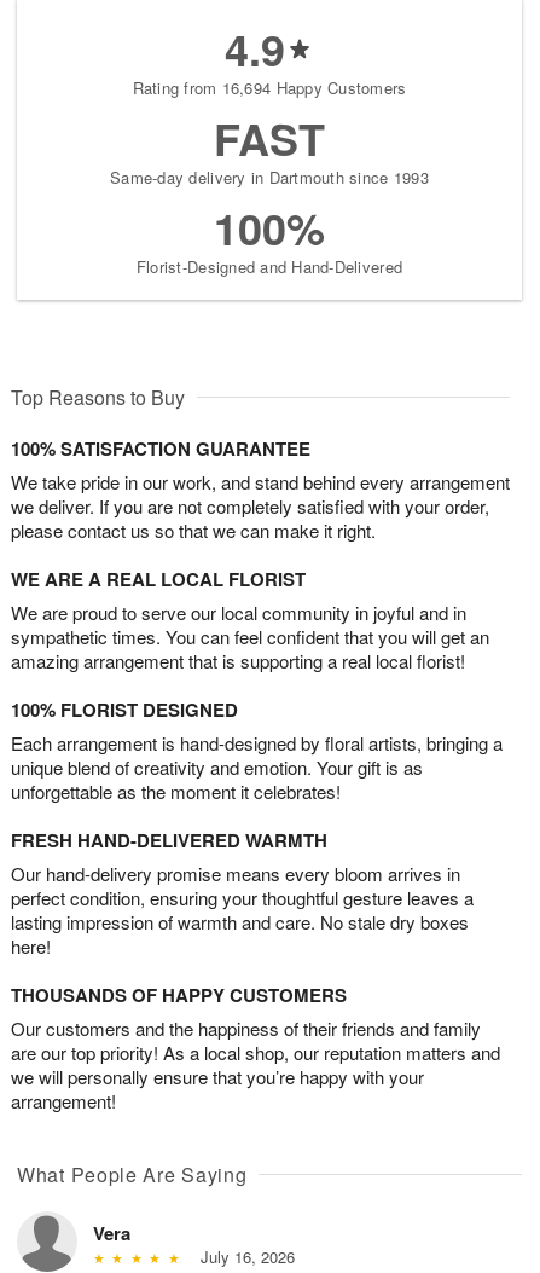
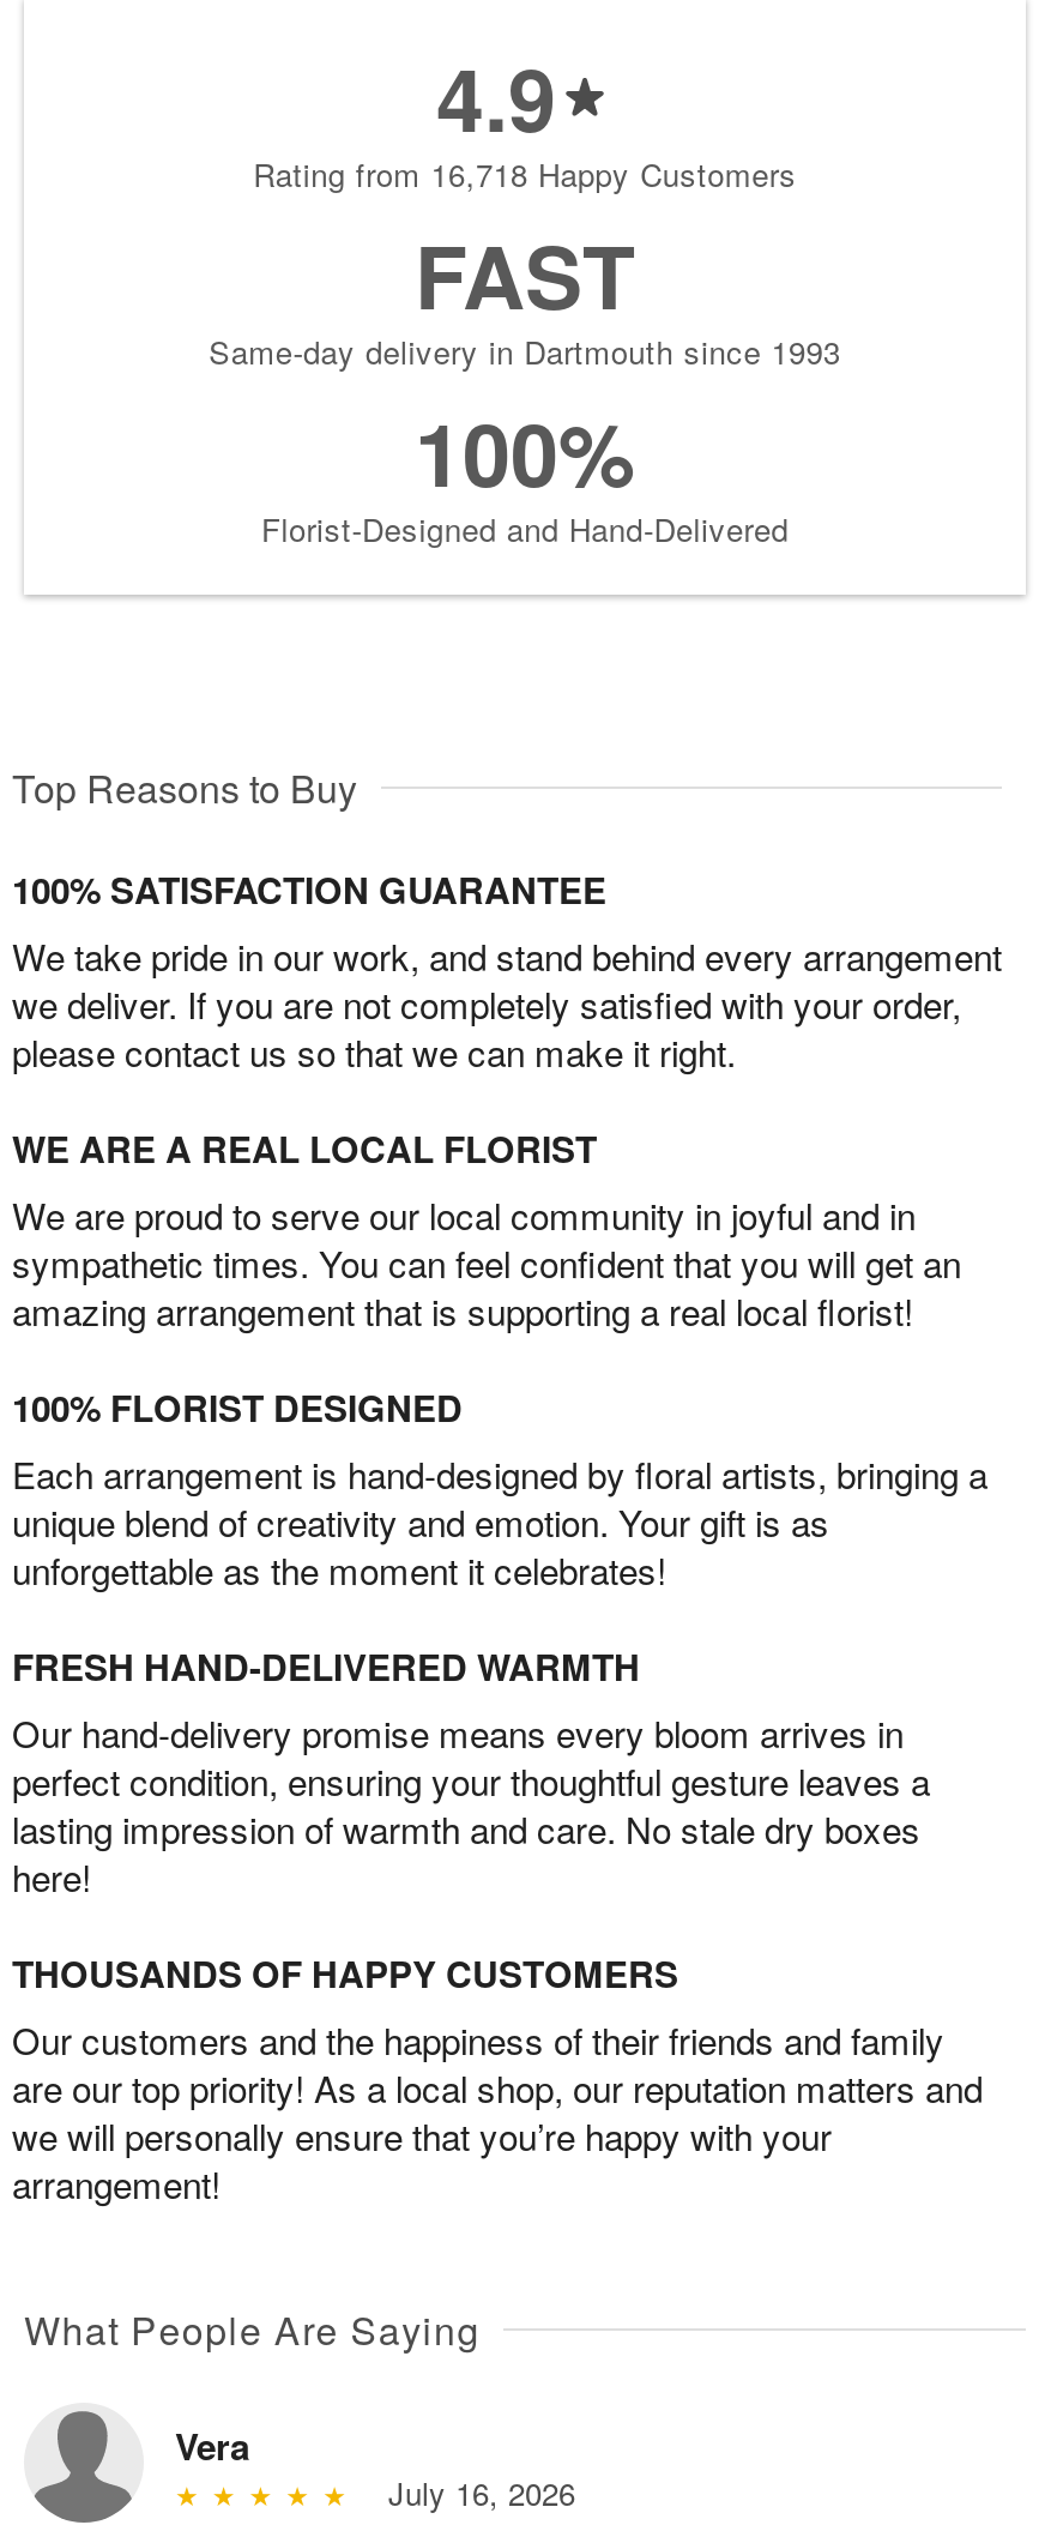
[132,77,406,100] Rating from 16,694 Happy Customers -> [253,152,797,198] Rating from 16,718 Happy Customers

